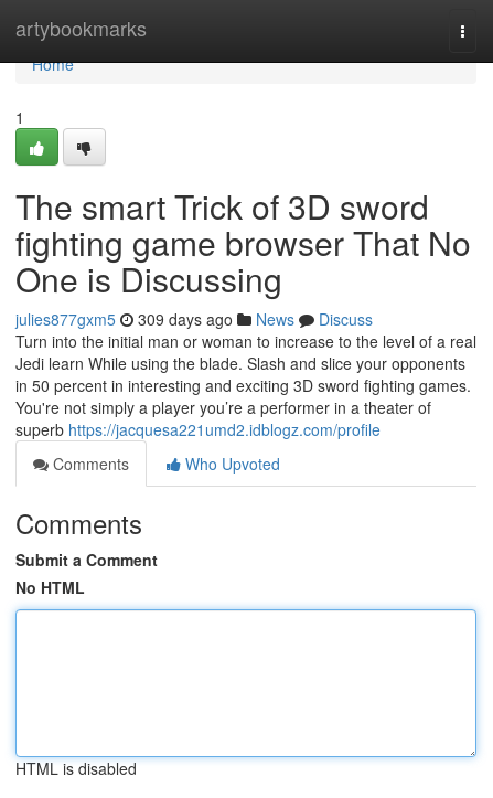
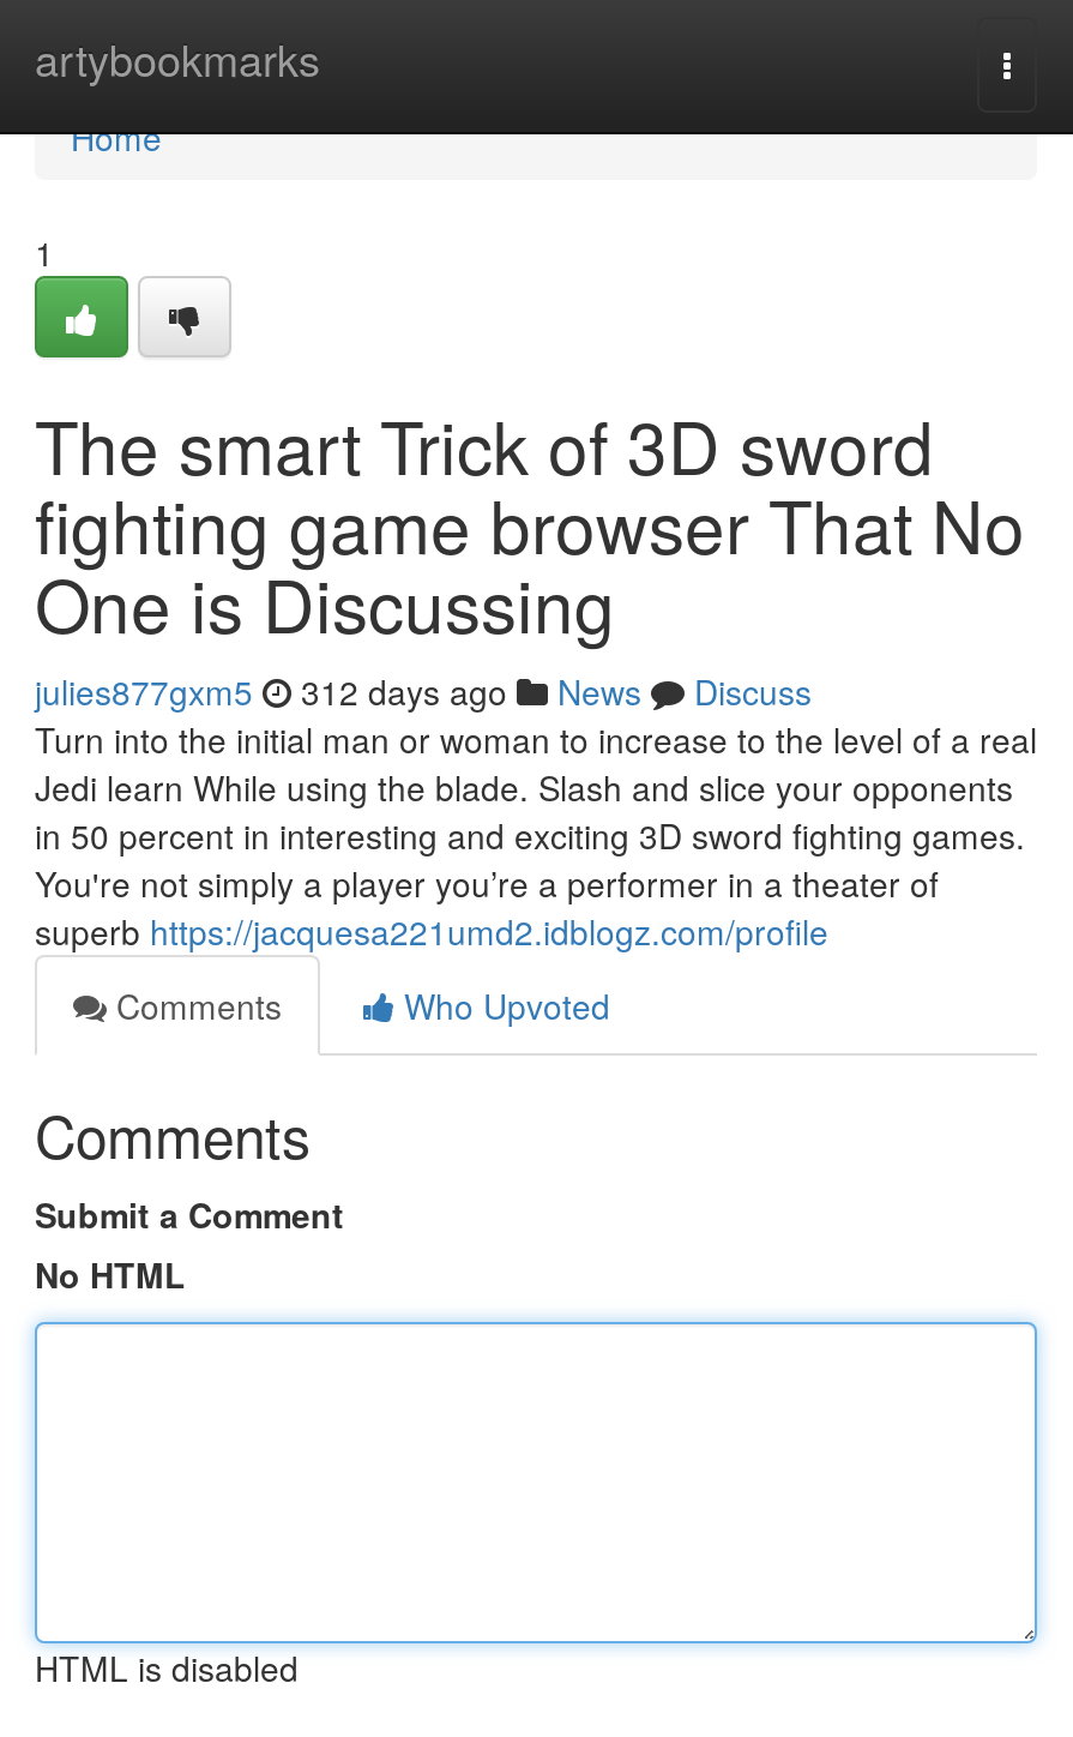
[15,308,373,330] julies877gxm5 309 days ago News Discuss -> [35,667,812,715] julies877gxm5 312 days ago News Discuss

